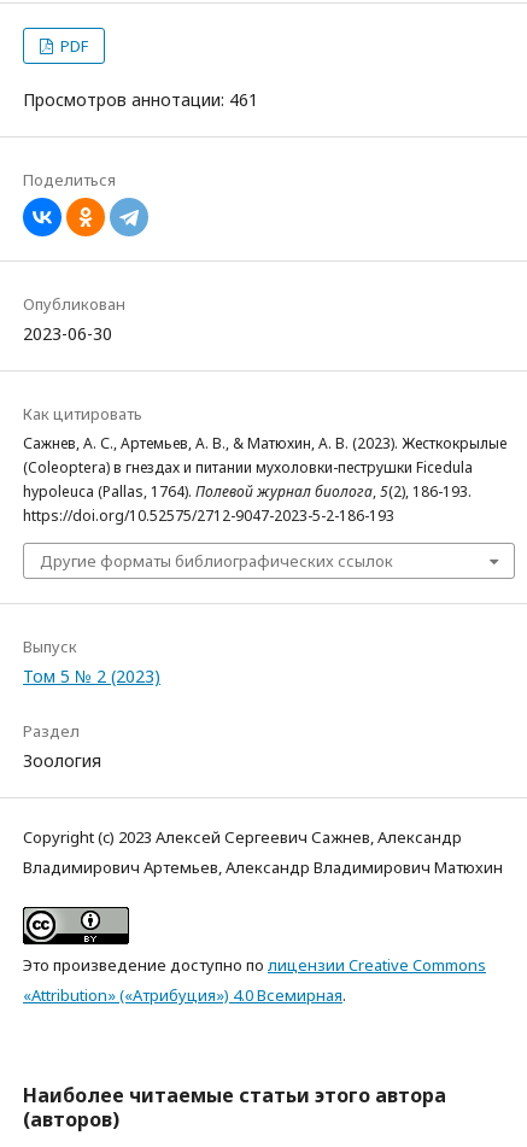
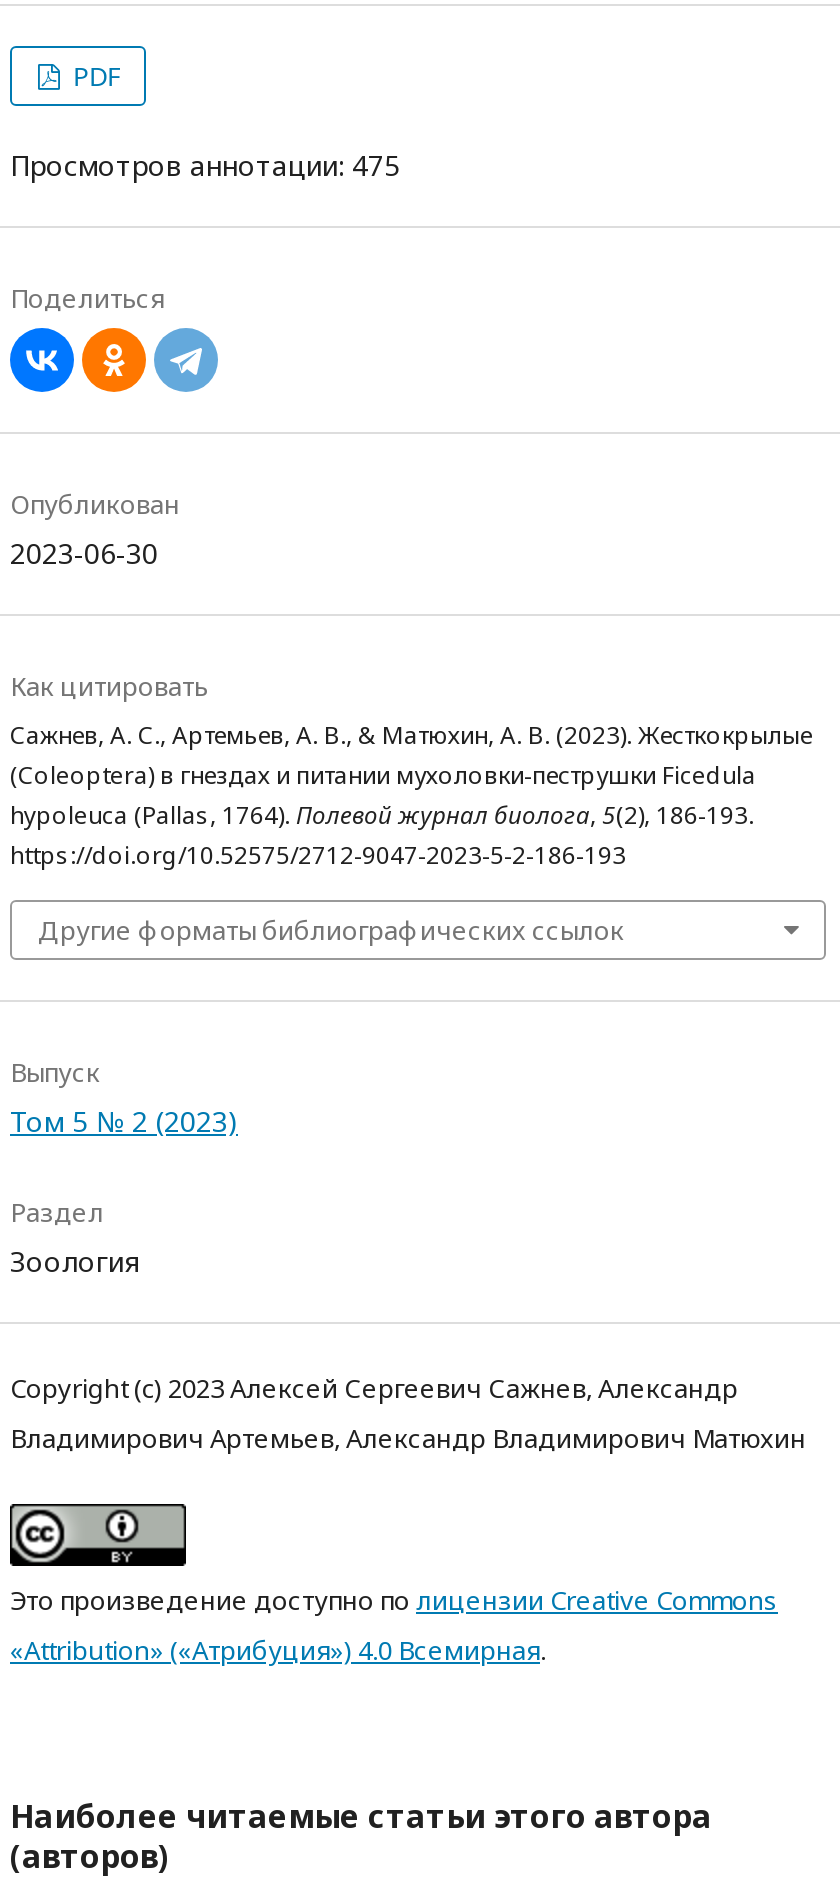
[23,88,258,111] Просмотров аннотации: 461 -> [10,146,400,184] Просмотров аннотации: 475

